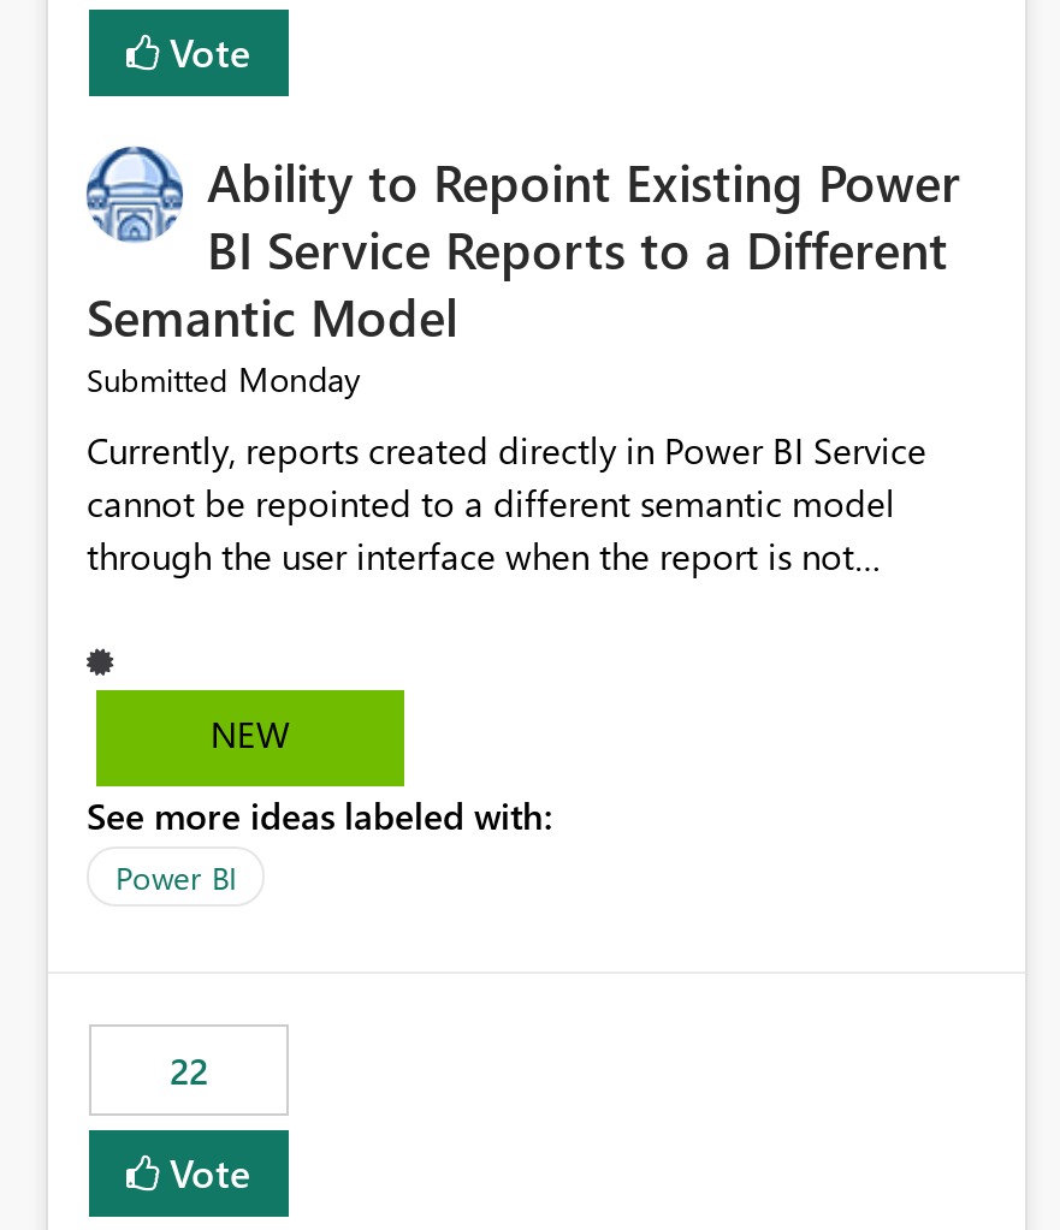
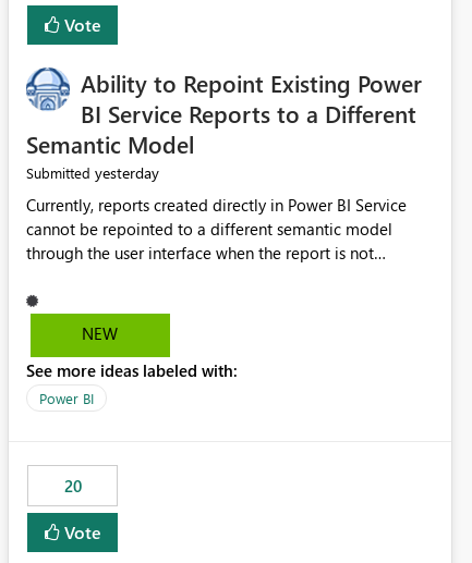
[87,357,361,403] Submitted Monday -> [26,163,159,183] Submitted yesterday
[170,1047,208,1095] 22 -> [64,475,81,497] 20

